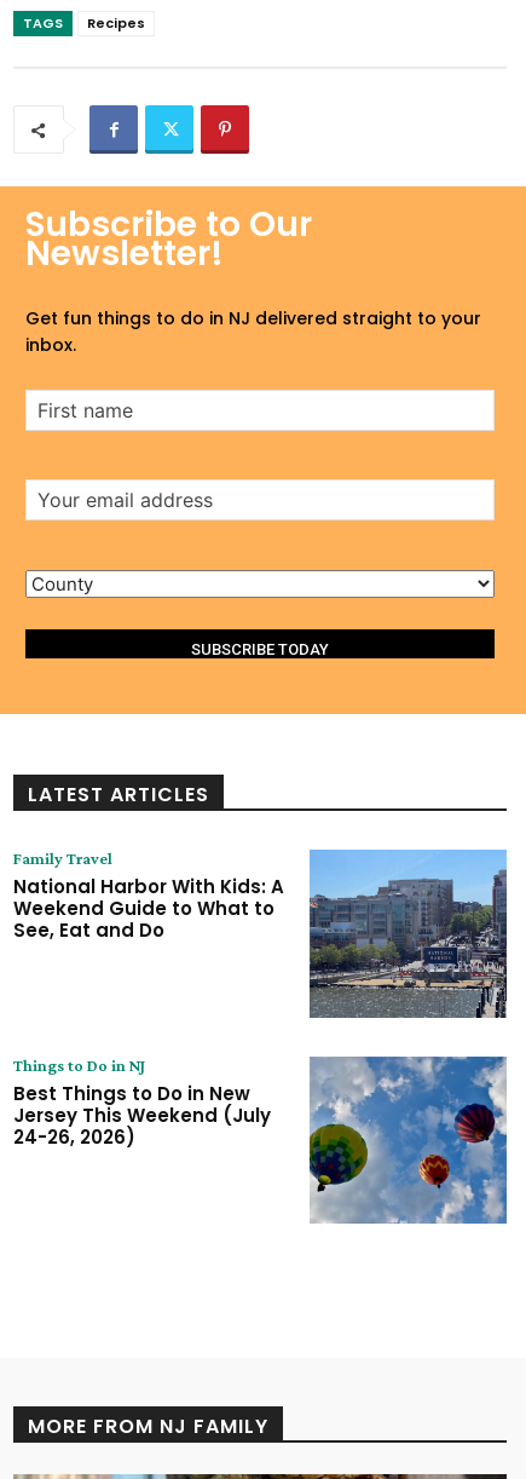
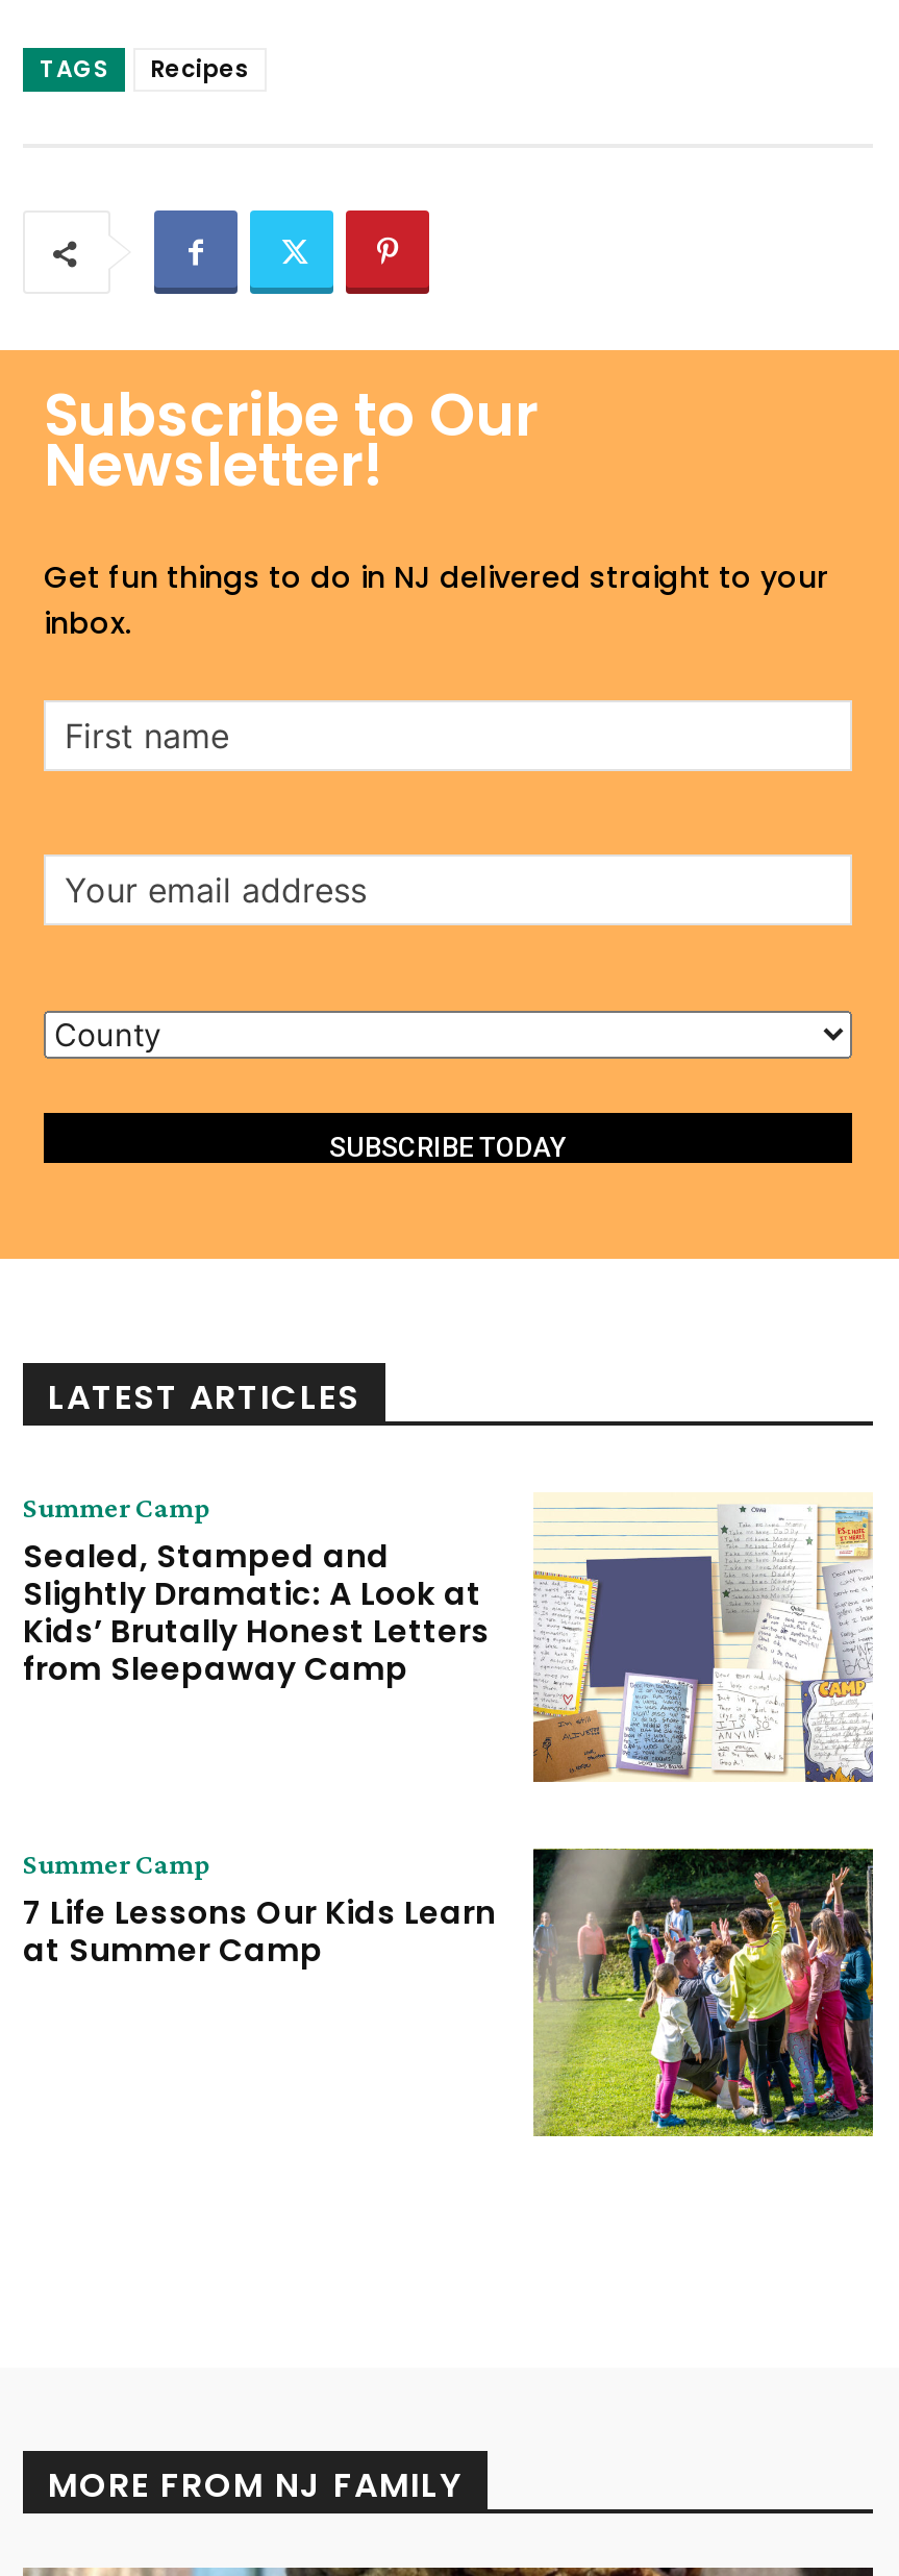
[13,848,508,1019] [image] | Family Travel | National Harbor With Kids: A | Weekend Guide to What to | See, Eat and Do -> [23,1490,873,1784] [image] | Summer Camp | Sealed, Stamped and | Slightly Dramatic: A Look at | Kids’ Brutally Honest Letters | from Sleepaway Camp
[13,1055,508,1225] [image] | Things to Do in NJ | Best Things to Do in New | Jersey This Weekend (July | 24-26, 2026) -> [23,1846,875,2138] [image] | Summer Camp | 7 Life Lessons Our Kids Learn | at Summer Camp

